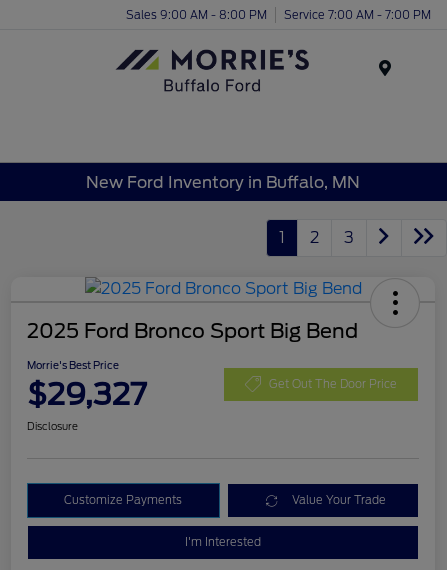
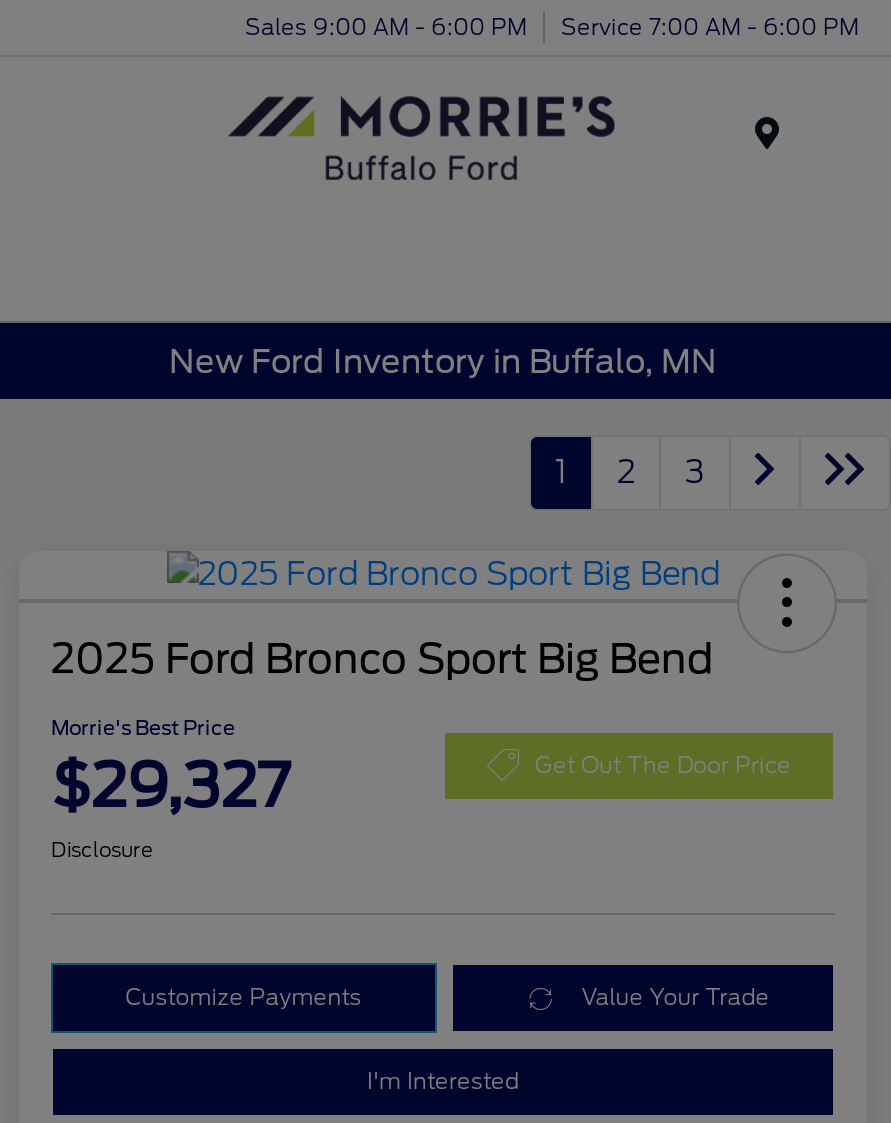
[126,7,267,21] Sales 9:00 AM - 8:00 PM -> [245,12,527,40] Sales 9:00 AM - 6:00 PM
[284,7,431,21] Service 7:00 AM - 7:00 PM -> [561,12,859,40] Service 7:00 AM - 6:00 PM

